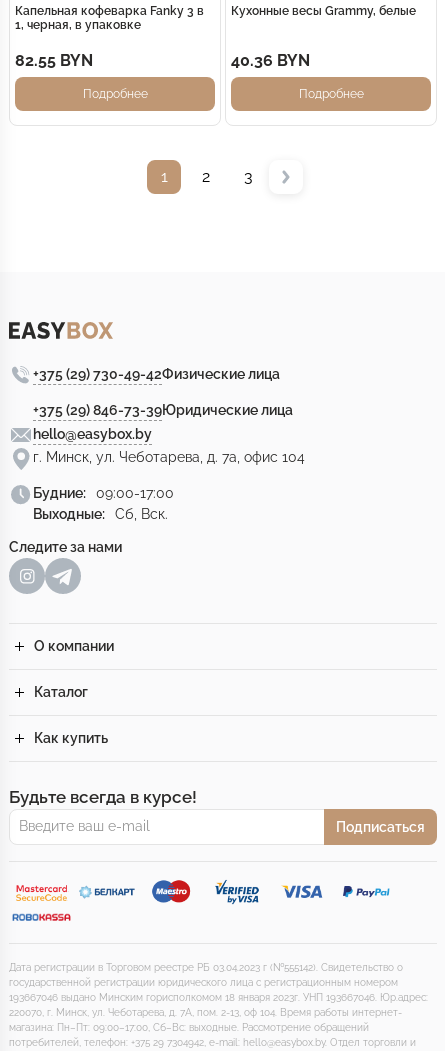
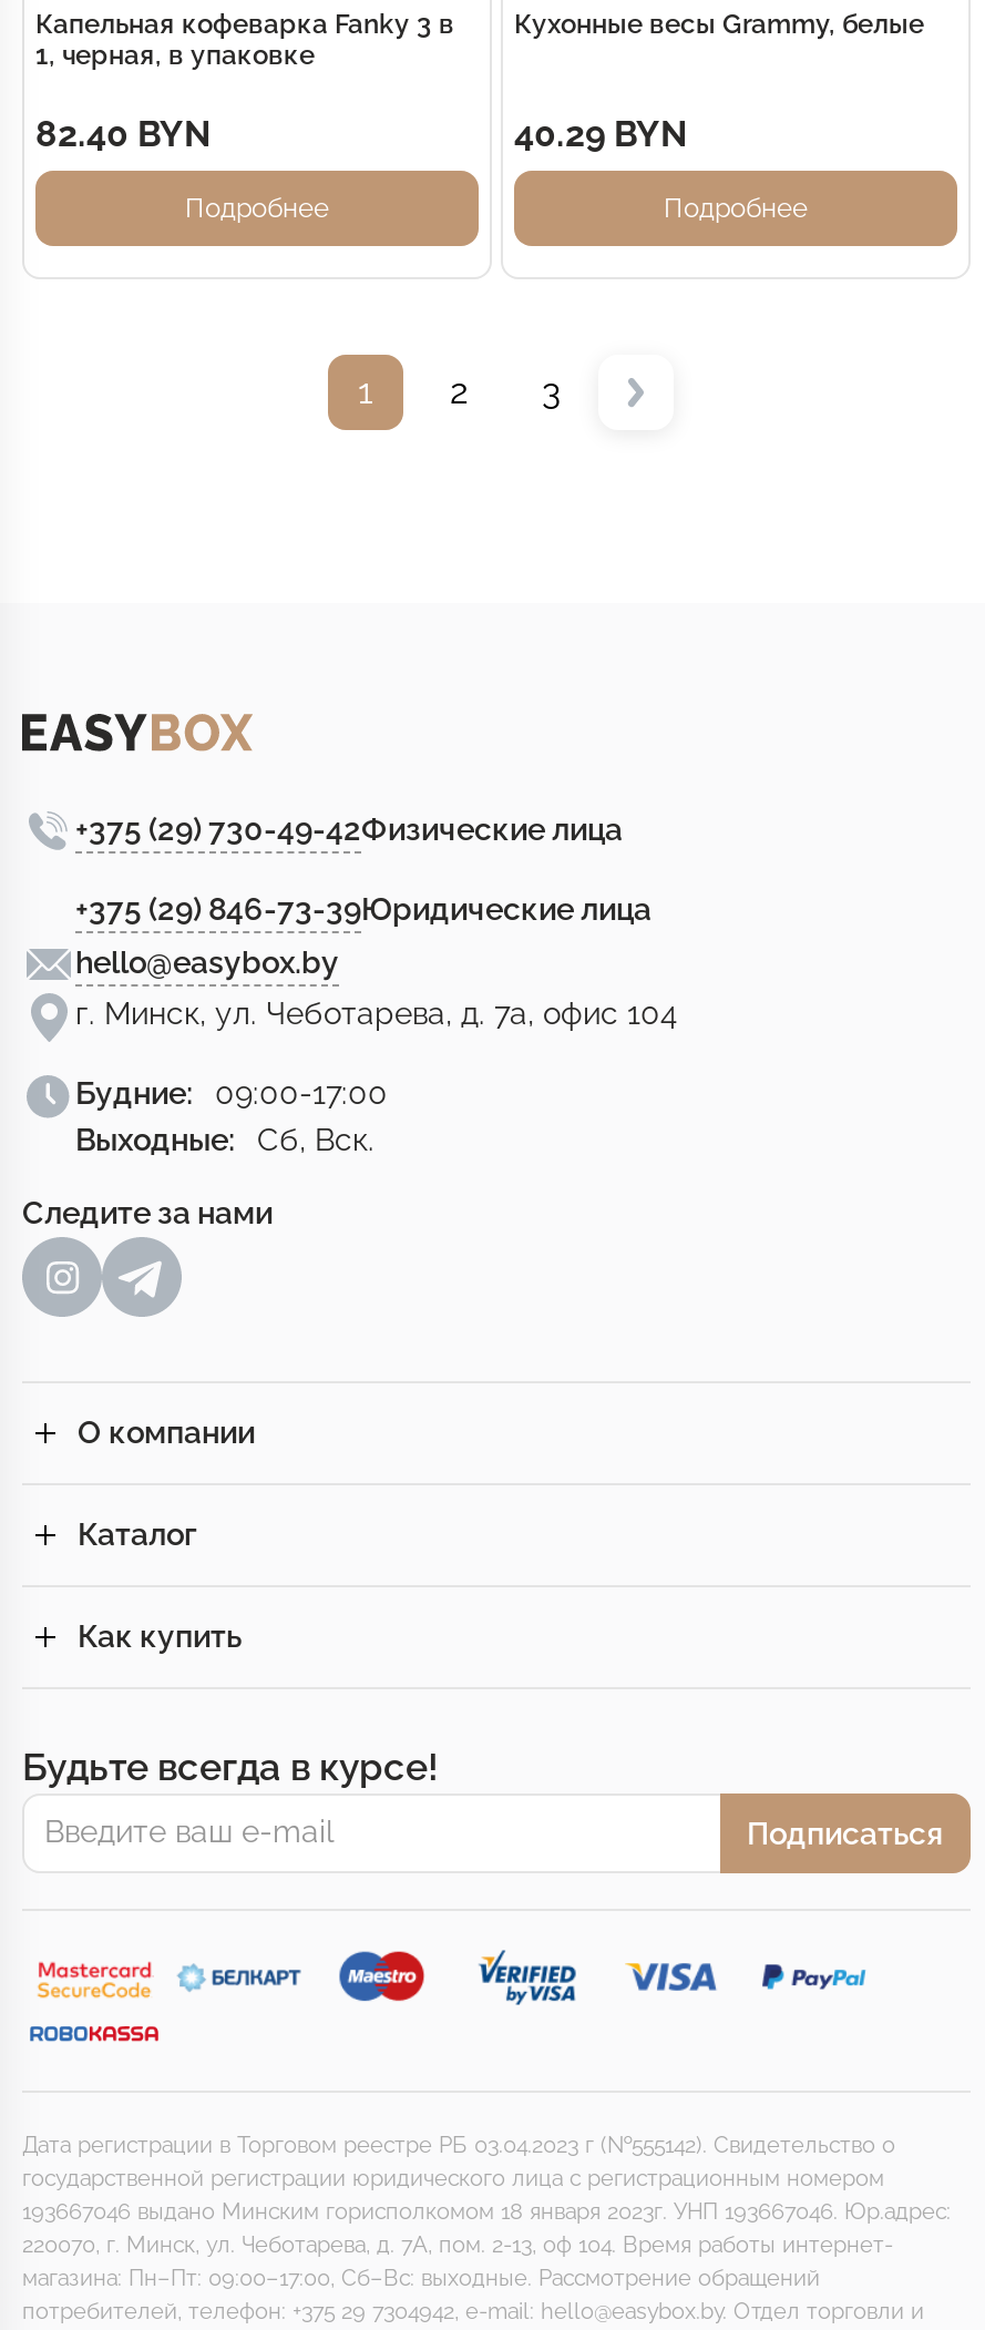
[15,51,93,70] 82.55 BYN -> [35,113,211,155] 82.40 BYN
[231,51,310,70] 40.36 BYN -> [514,113,687,155] 40.29 BYN

